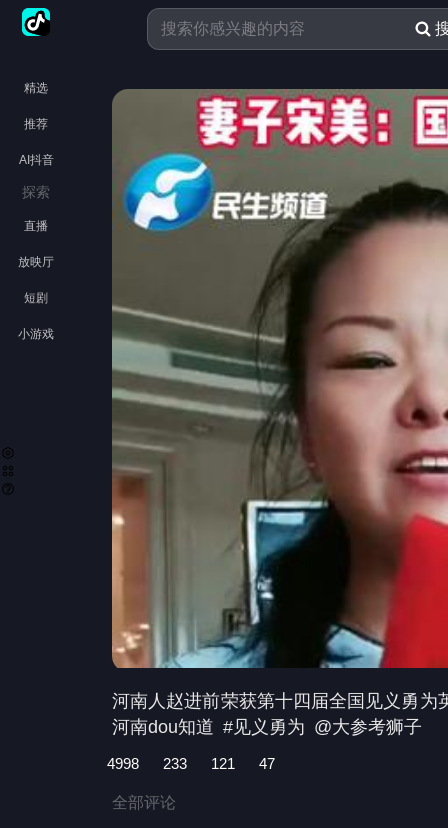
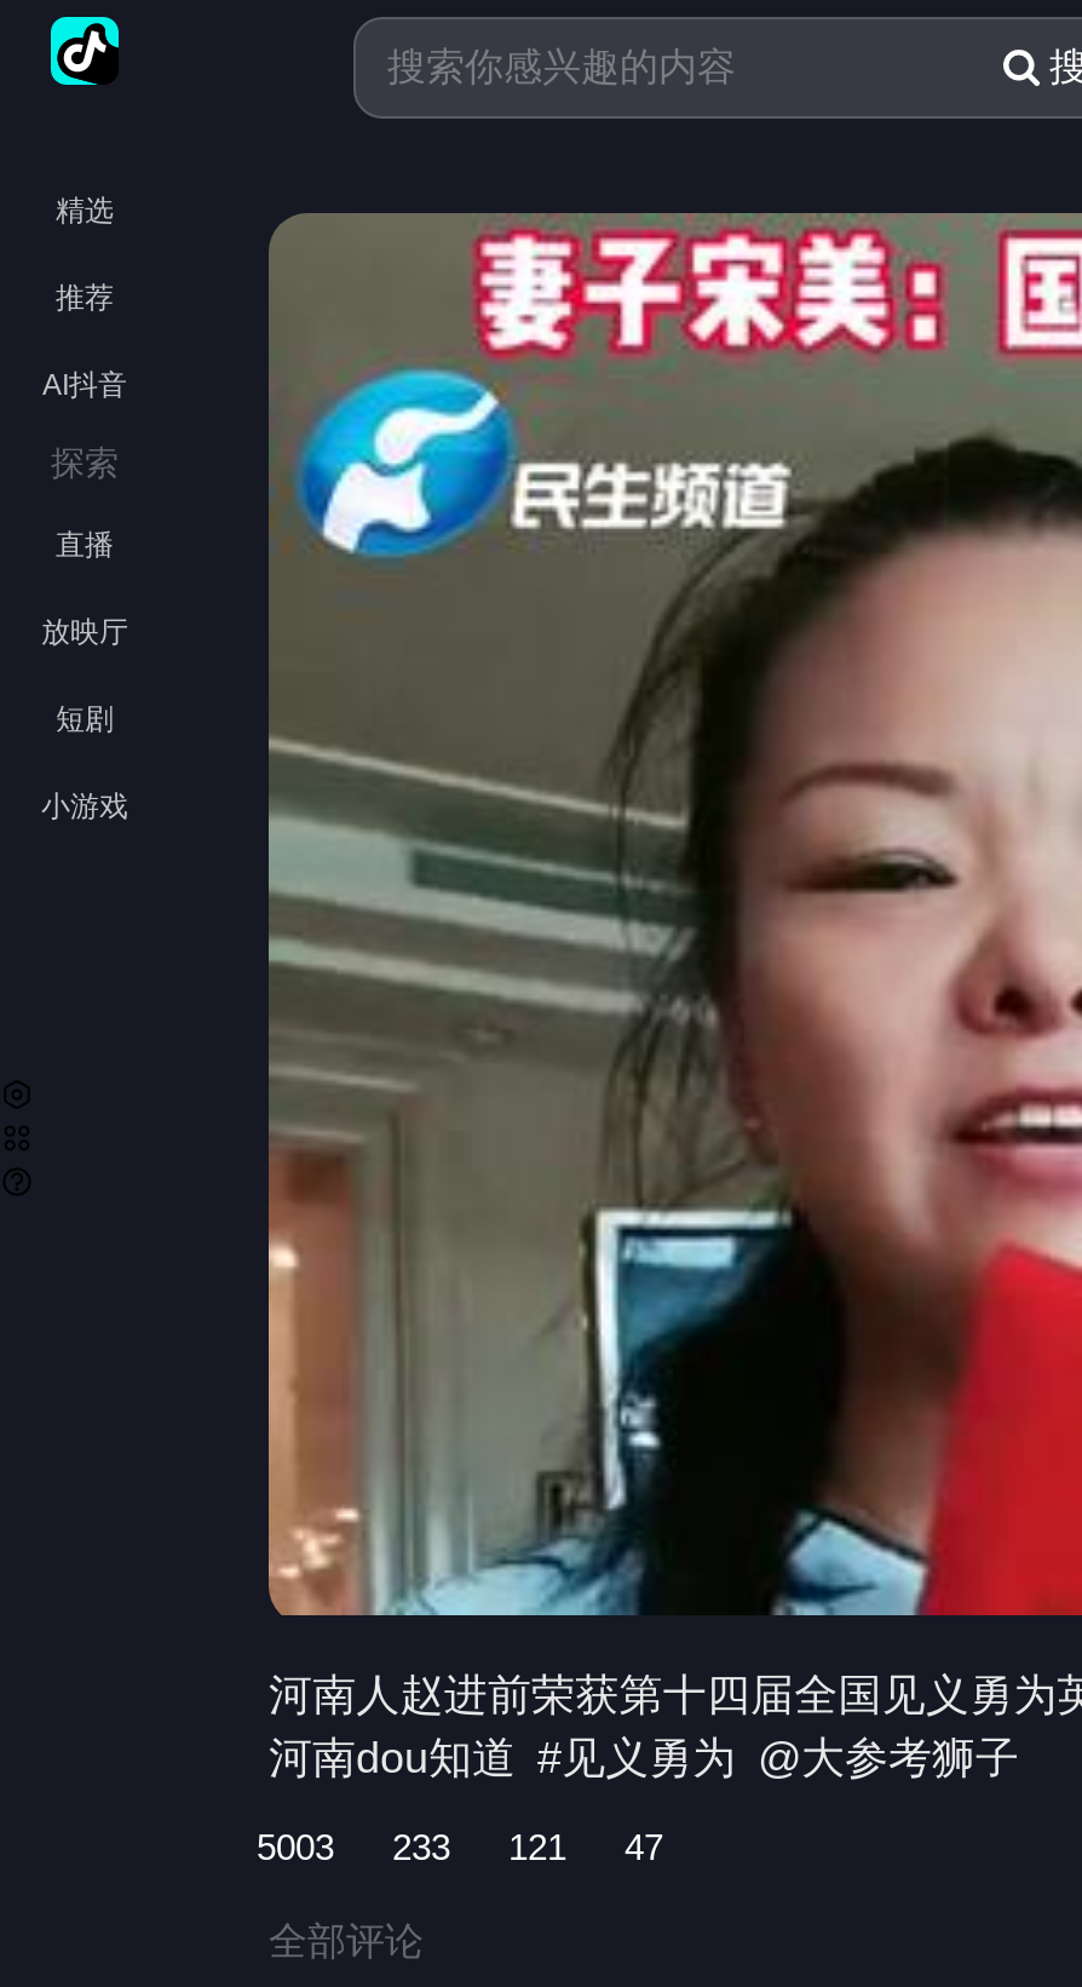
[107,755,275,772] 4998 233 121 47 -> [257,1826,663,1867] 5003 233 121 47

